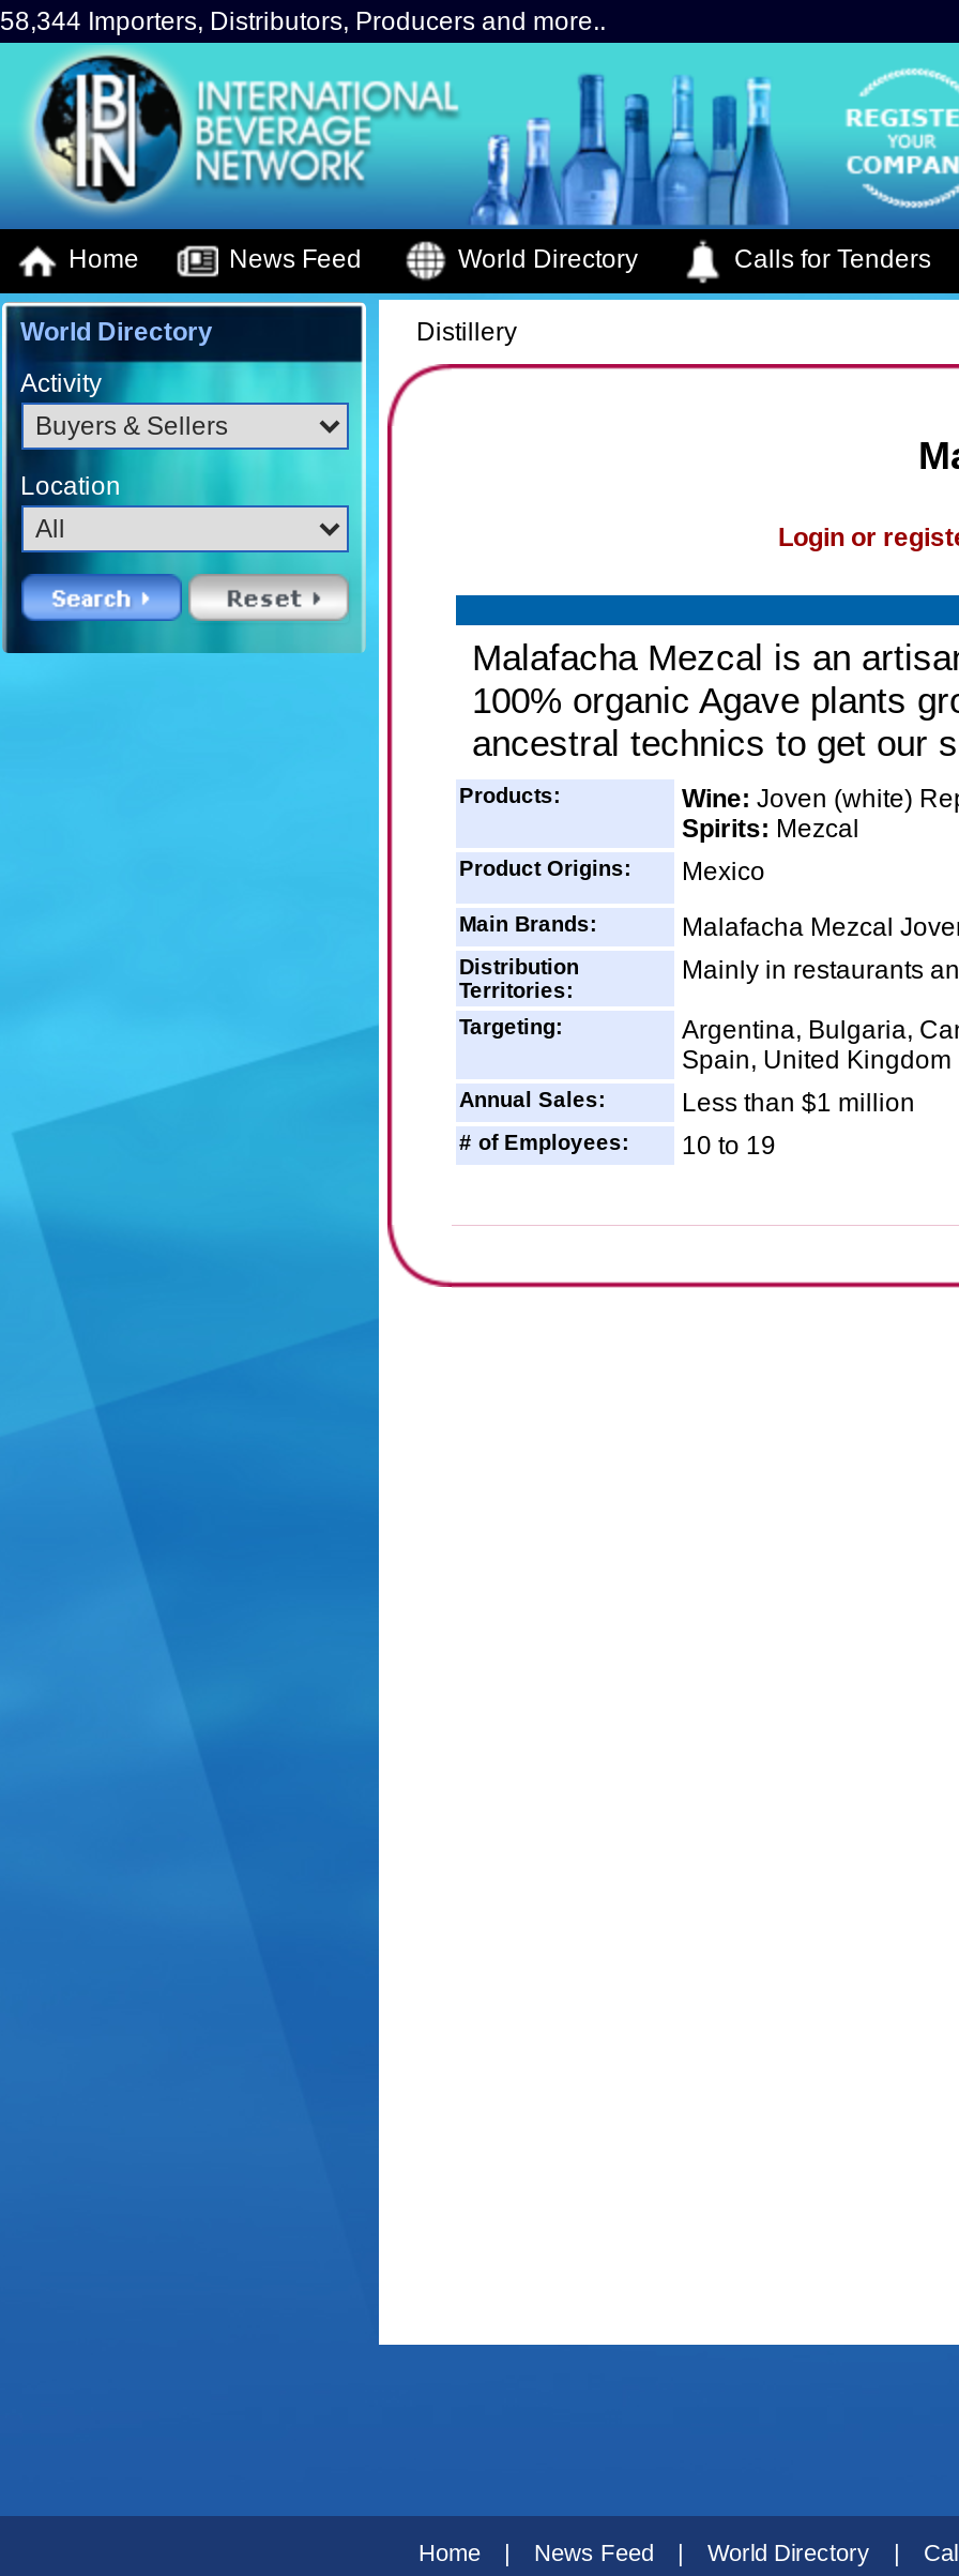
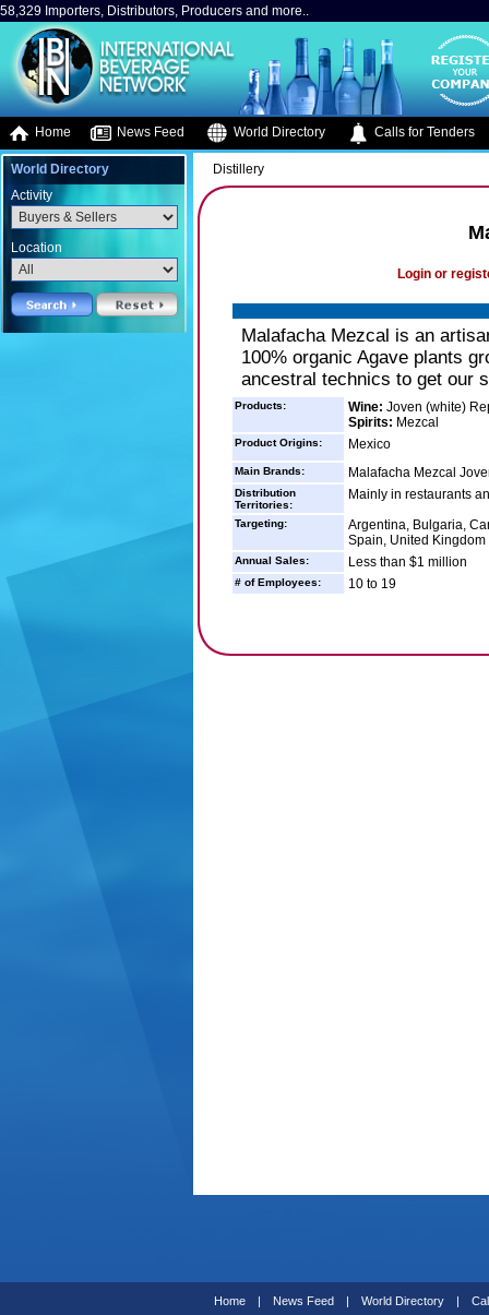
[0,6,606,36] 58,344 Importers, Distributors, Producers and more.. -> [0,3,309,19] 58,329 Importers, Distributors, Producers and more..

